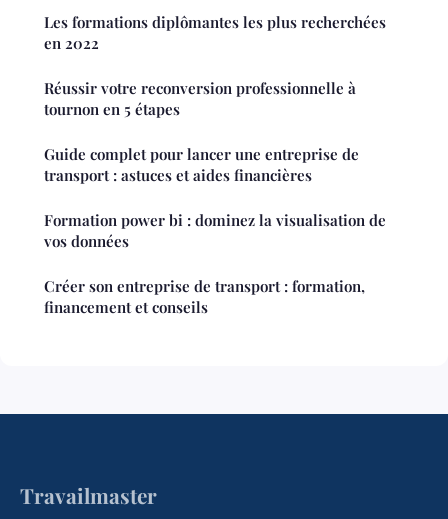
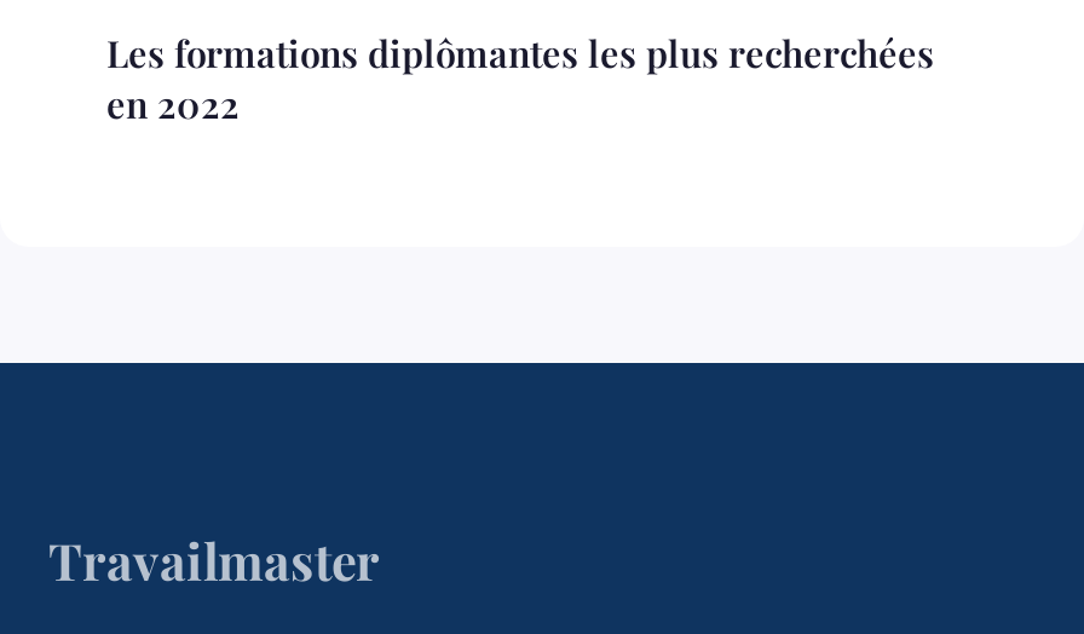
[44,78,386,317] Réussir votre reconversion professionnelle à | tournon en 5 étapes | Guide complet pour lancer une entreprise de | transport : astuces et aides financières | Formation power bi : dominez la visualisation de | vos données | Créer son entreprise de transport : formation, | financement et conseils -> none

